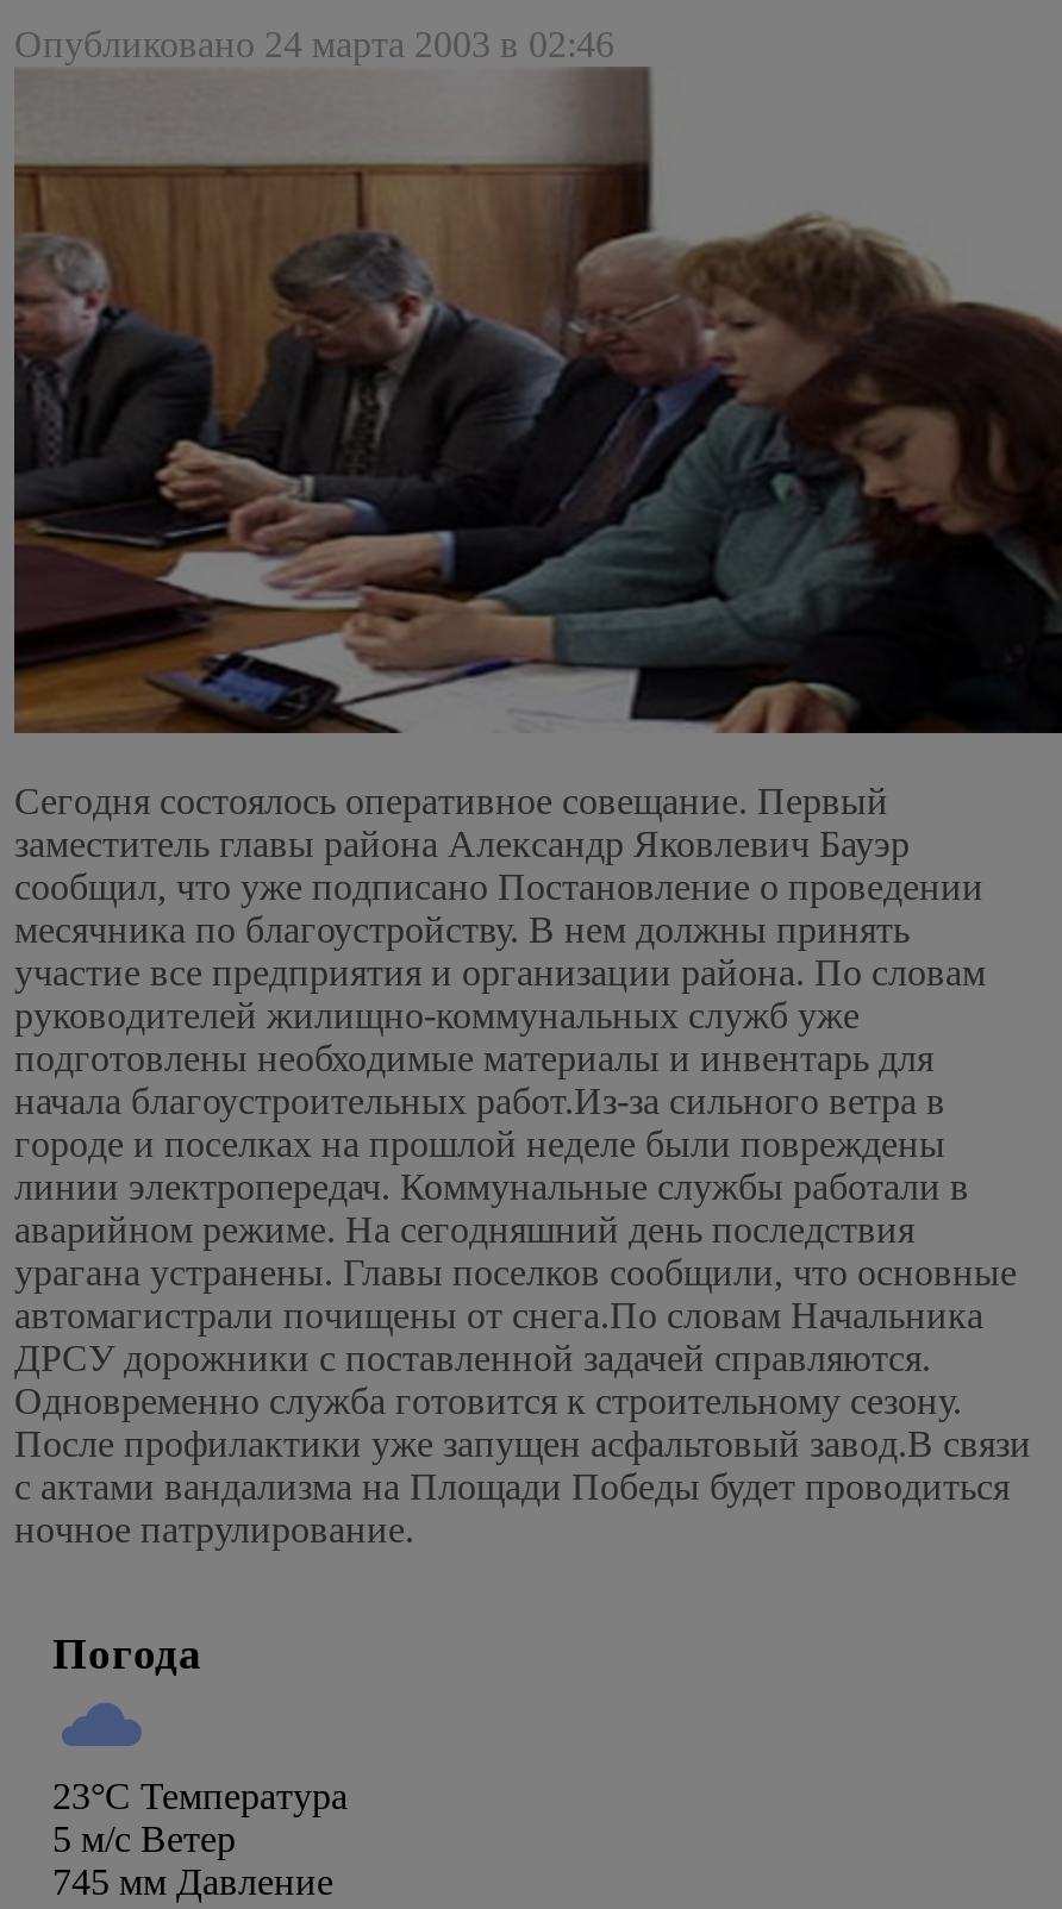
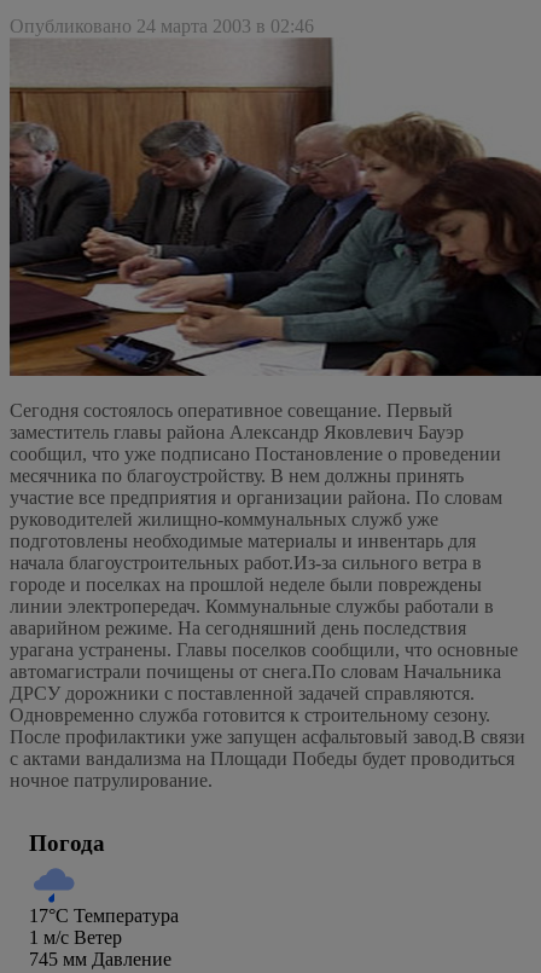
[52,1775,348,1816] 23°C Температура -> [29,905,179,926] 17°C Температура
[52,1818,236,1859] 5 м/c Ветер -> [29,927,122,947] 1 м/c Ветер

